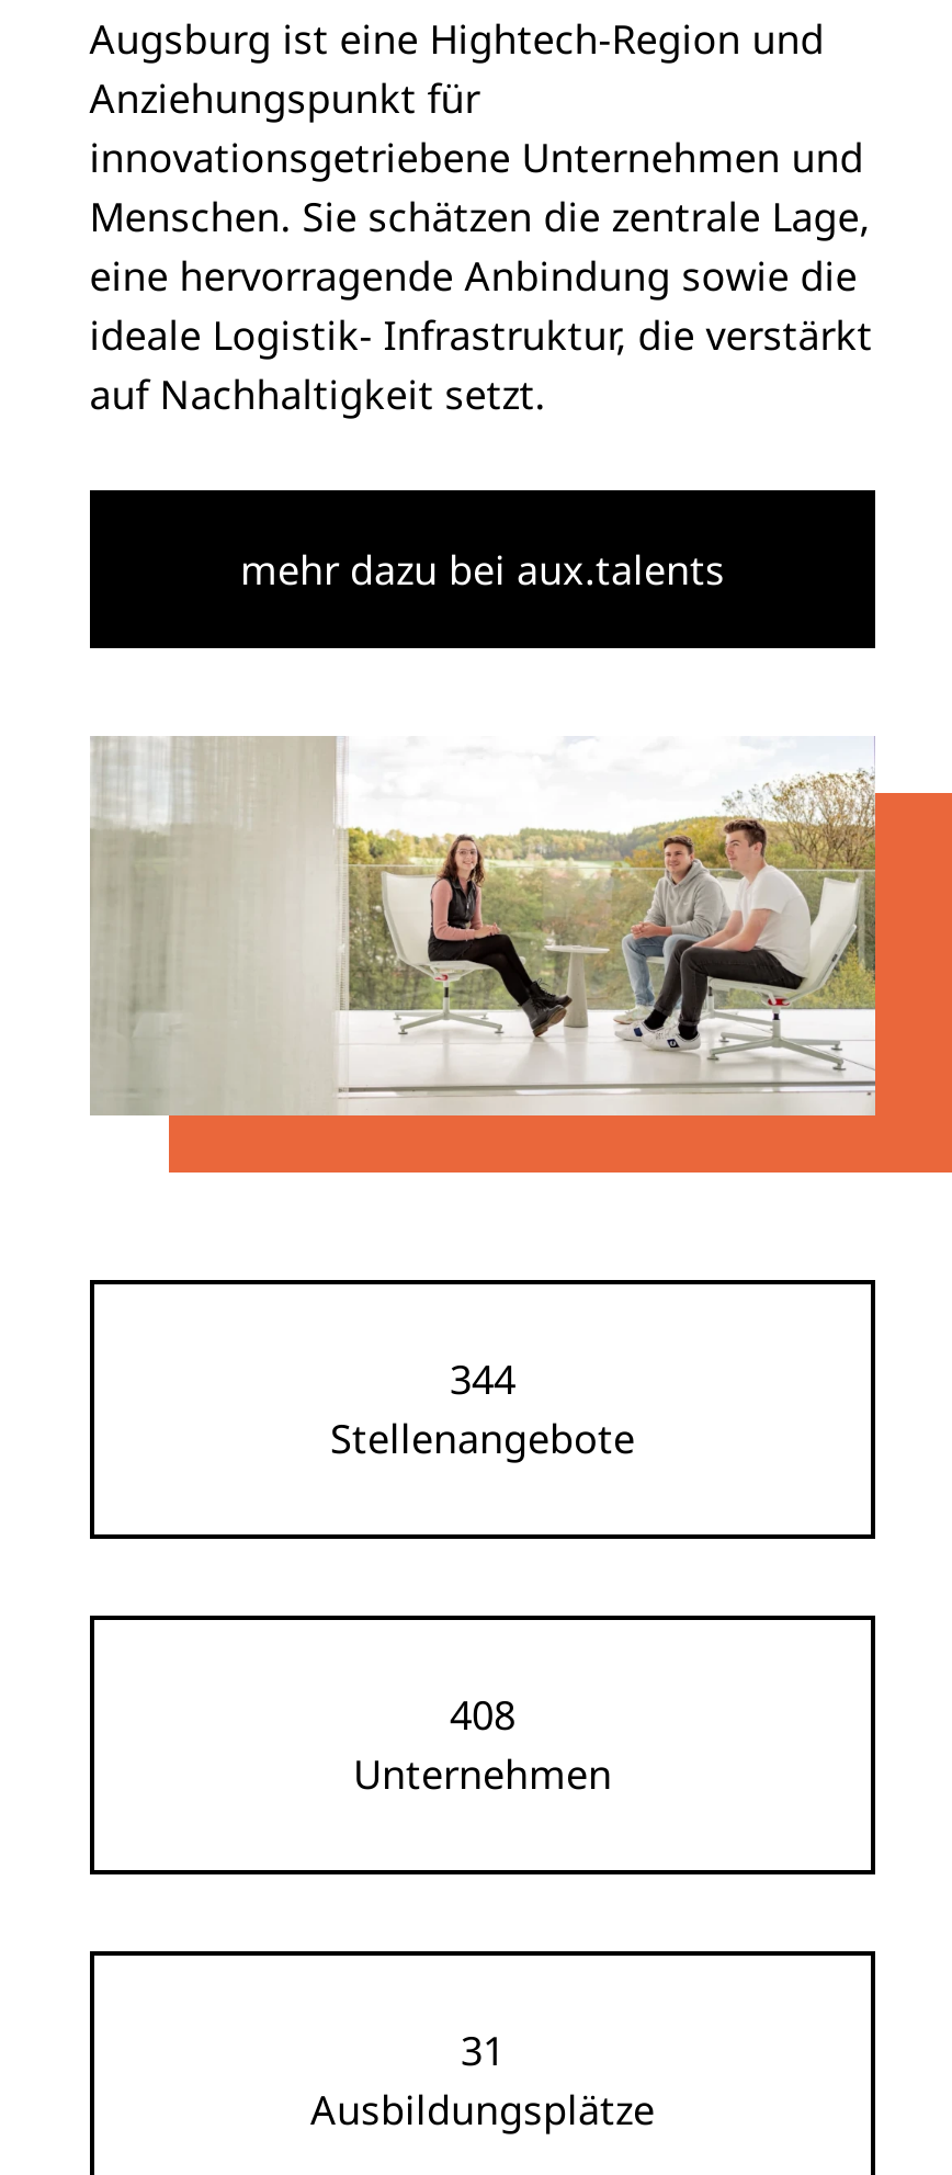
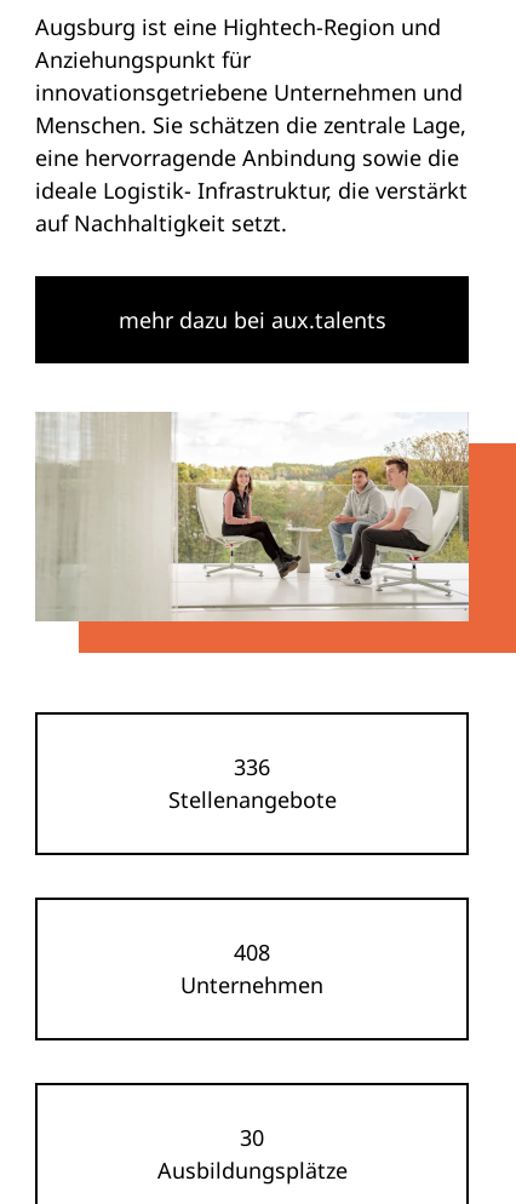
[450,1351,515,1404] 344 -> [234,752,270,781] 336
[461,2023,505,2075] 31 -> [240,1122,264,1151] 30

